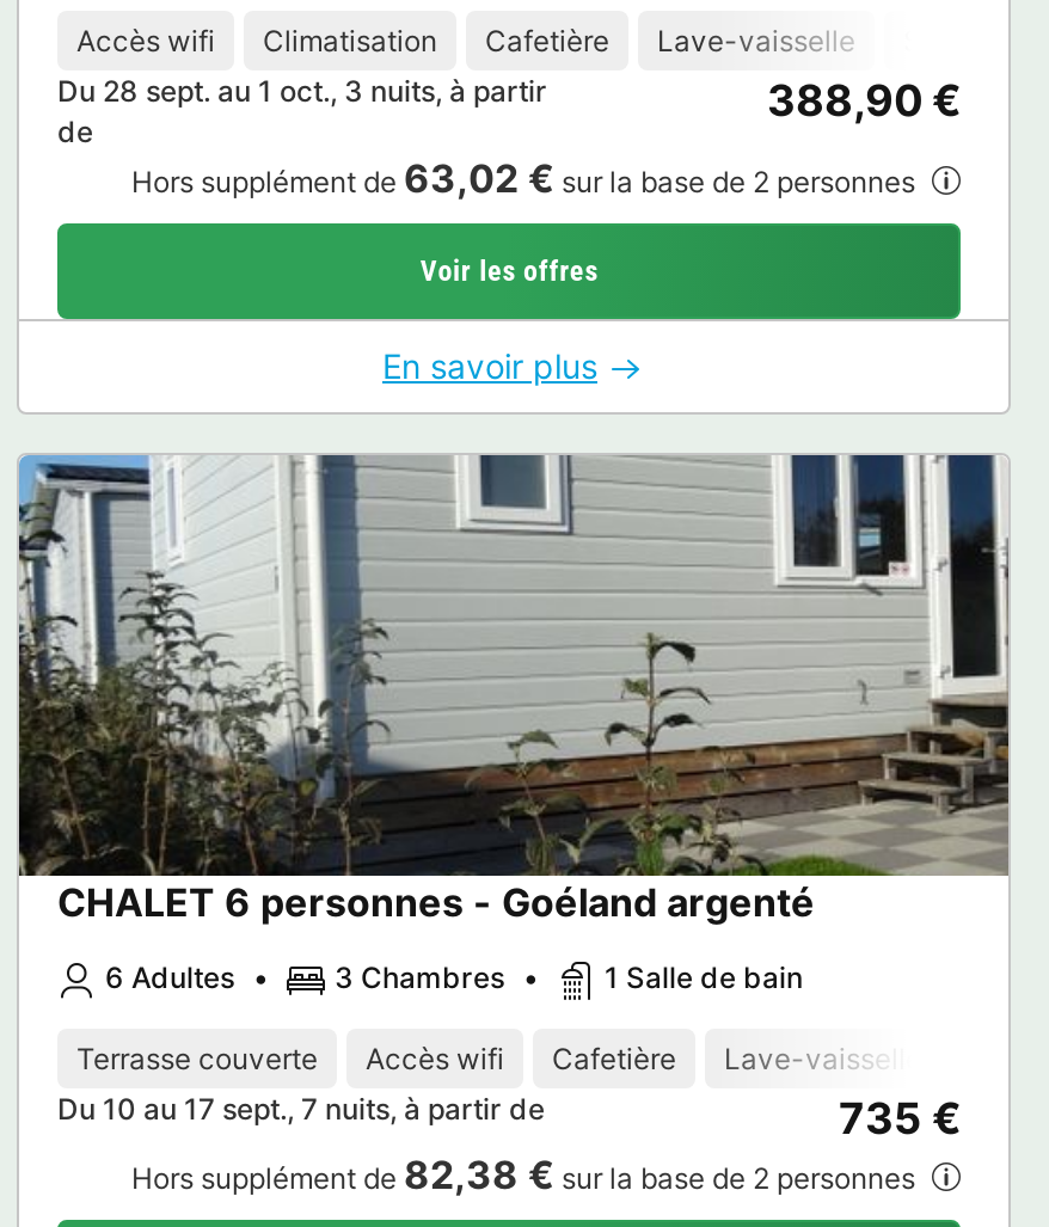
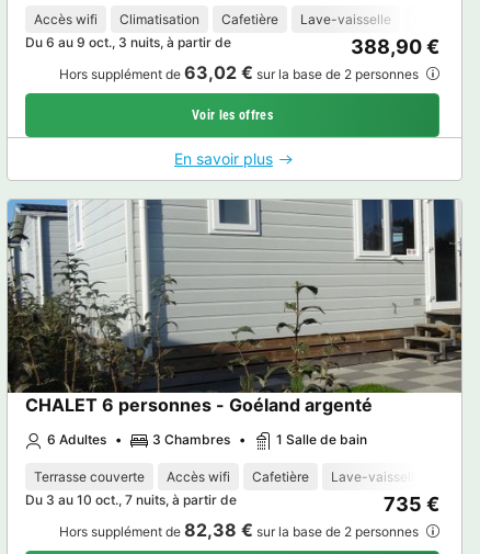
[57,74,547,150] Du 28 sept. au 1 oct., 3 nuits, à partir | de -> [25,34,231,51] Du 6 au 9 oct., 3 nuits, à partir de
[57,1091,545,1127] Du 10 au 17 sept., 7 nuits, à partir de -> [25,492,237,508] Du 3 au 10 oct., 7 nuits, à partir de

